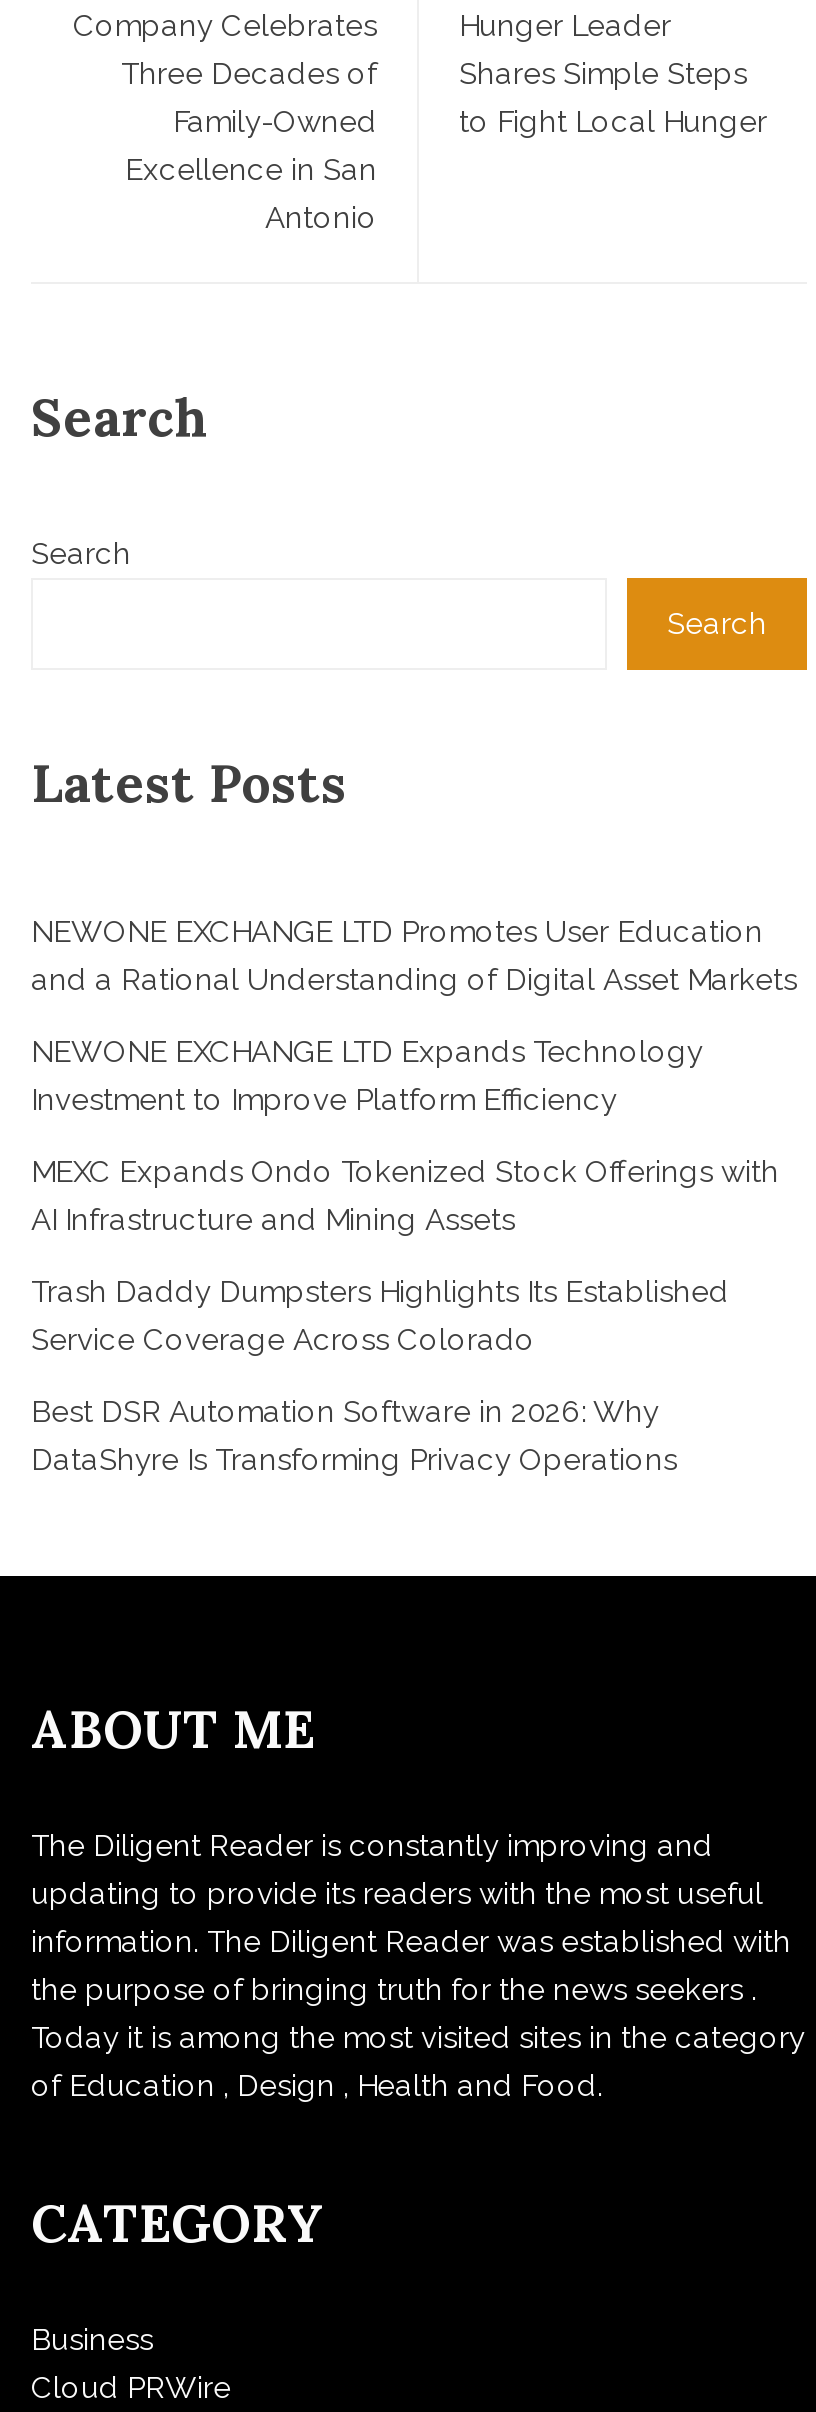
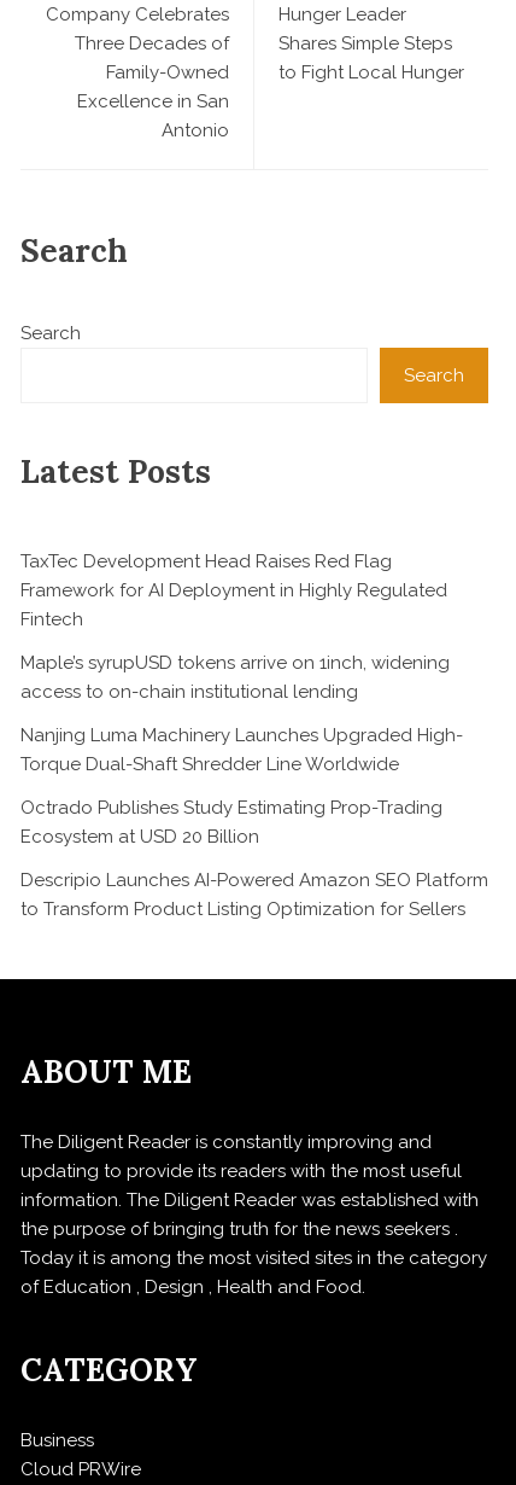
[31,913,797,997] NEWONE EXCHANGE LTD Promotes User Education | and a Rational Understanding of Digital Asset Markets -> [20,551,447,631] TaxTec Development Head Raises Red Flag | Framework for AI Deployment in Highly Regulated | Fintech
[31,1033,703,1117] NEWONE EXCHANGE LTD Expands Technology | Investment to Improve Platform Efficiency -> [20,652,450,703] Maple’s syrupUSD tokens arrive on 1inch, widening | access to on-chain institutional lending
[31,1153,779,1237] MEXC Expands Ondo Tokenized Stock Offerings with | AI Infrastructure and Mining Assets -> [20,725,463,776] Nanjing Luma Machinery Launches Upgraded High- | Torque Dual-Shaft Shredder Line Worldwide
[31,1273,729,1357] Trash Daddy Dumpsters Highlights Its Established | Service Coverage Across Colorado -> [20,797,442,848] Octrado Publishes Study Estimating Prop-Trading | Ecosystem at USD 20 Billion
[31,1393,677,1477] Best DSR Automation Software in 2026: Why | DataShyre Is Transforming Privacy Operations -> [20,870,488,920] Descripio Launches AI-Powered Amazon SEO Platform | to Transform Product Listing Optimization for Sellers

